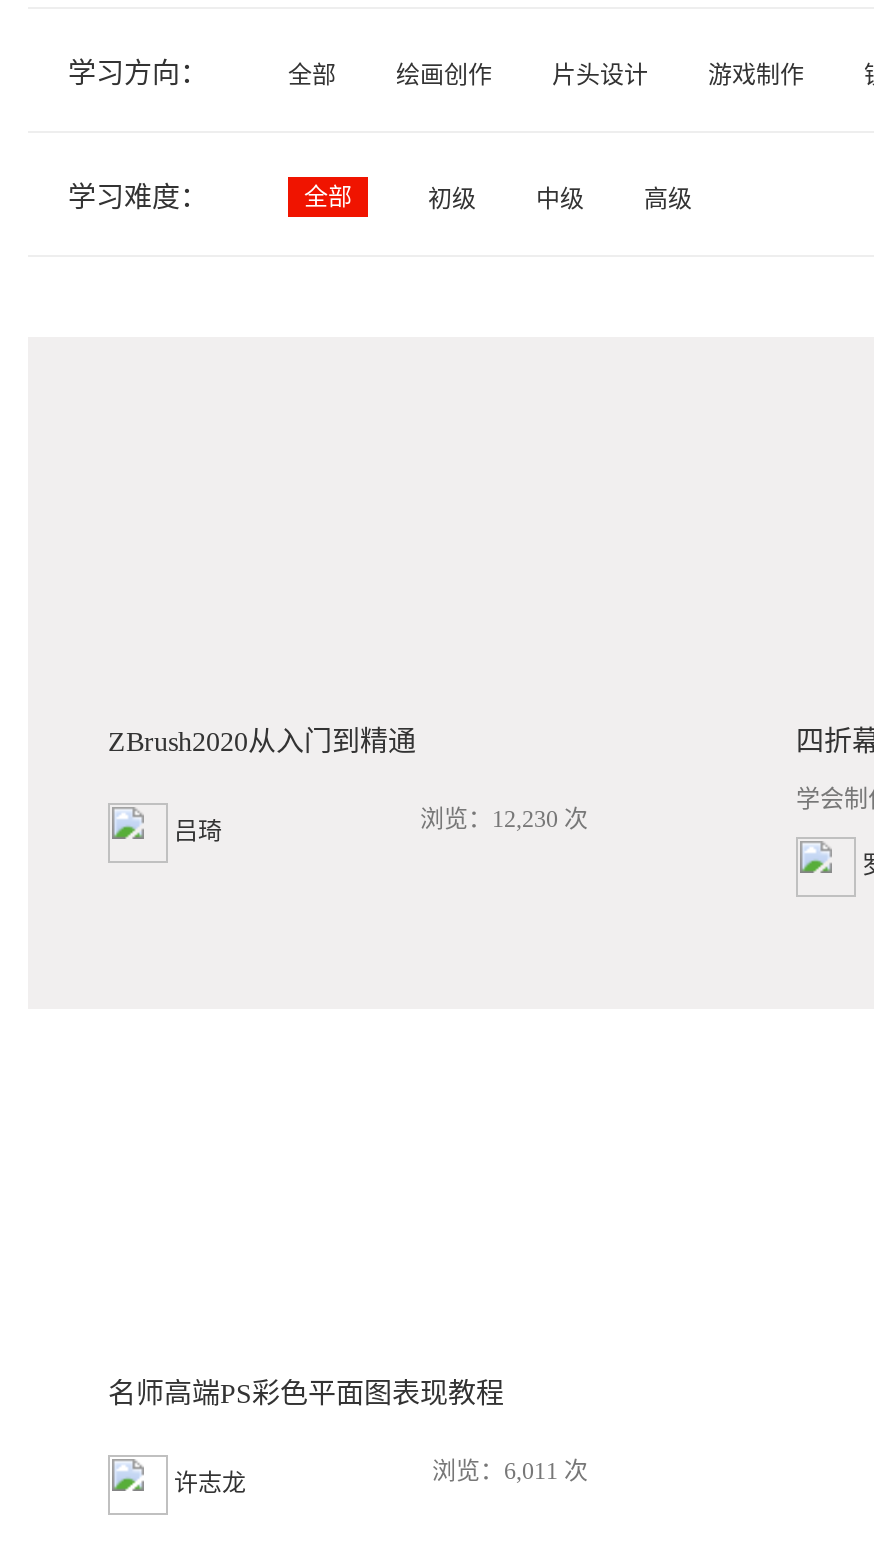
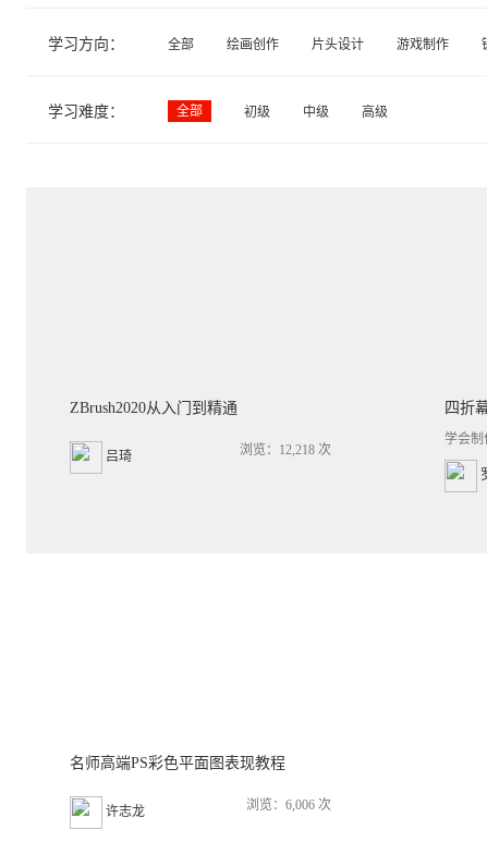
[420,805,588,833] 浏览：12,230 次 -> [240,442,331,457] 浏览：12,218 次
[432,1457,588,1485] 浏览：6,011 次 -> [246,797,331,813] 浏览：6,006 次

